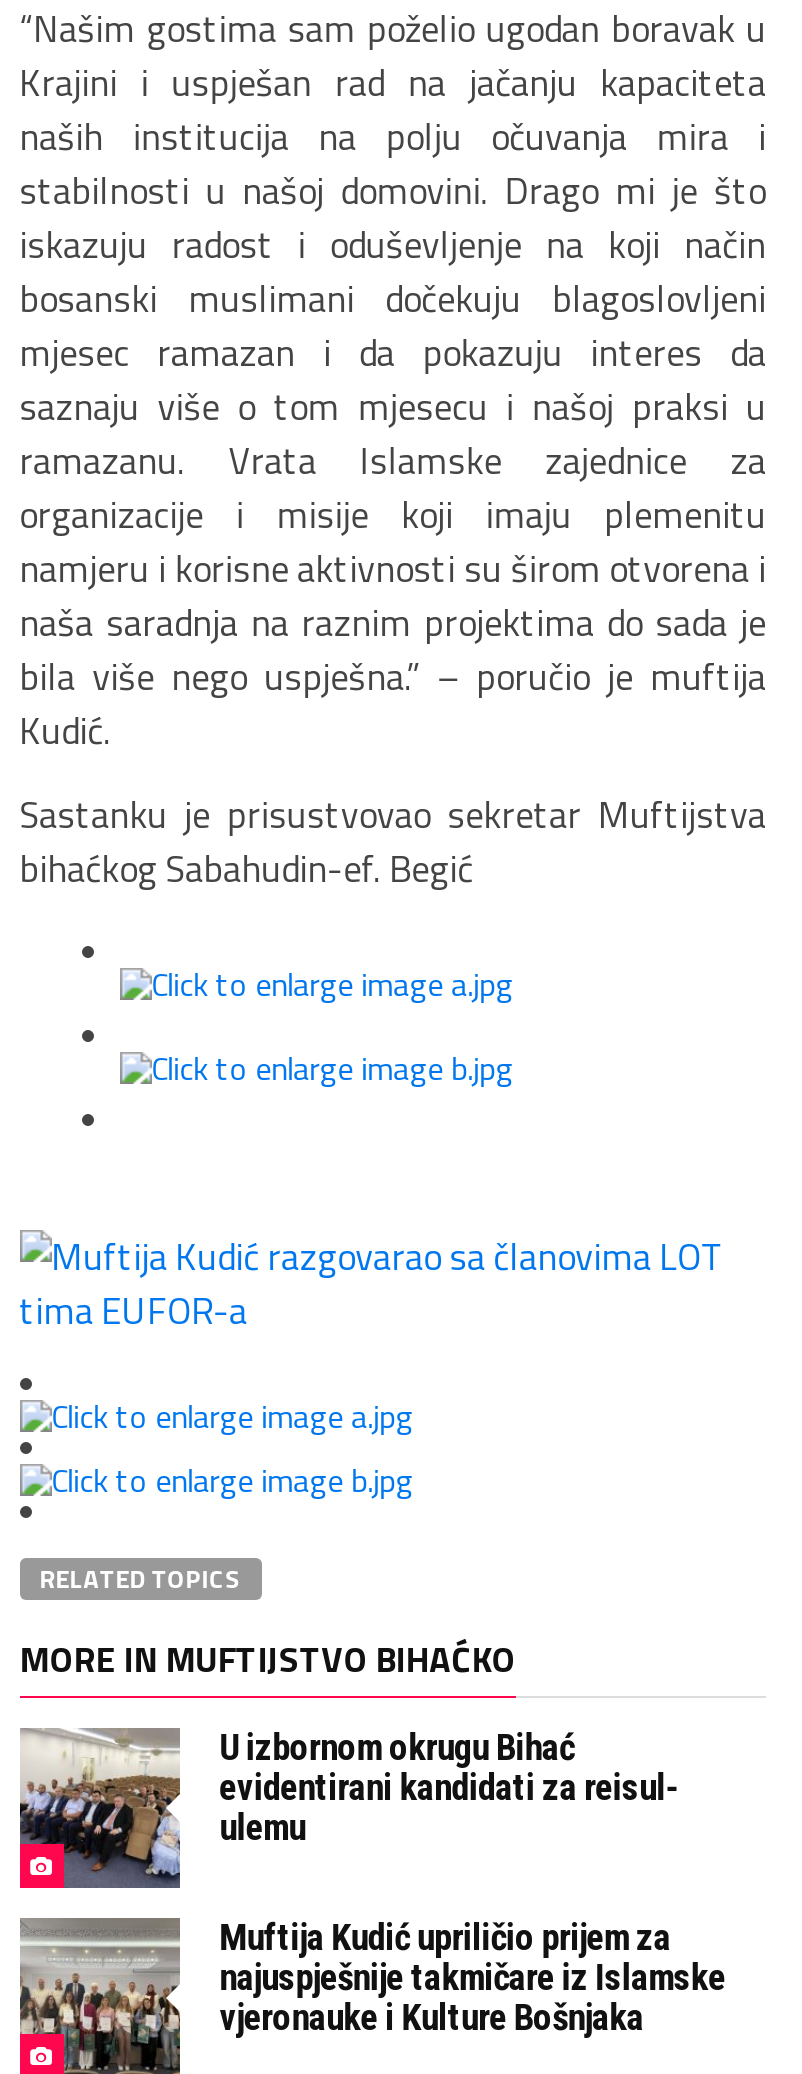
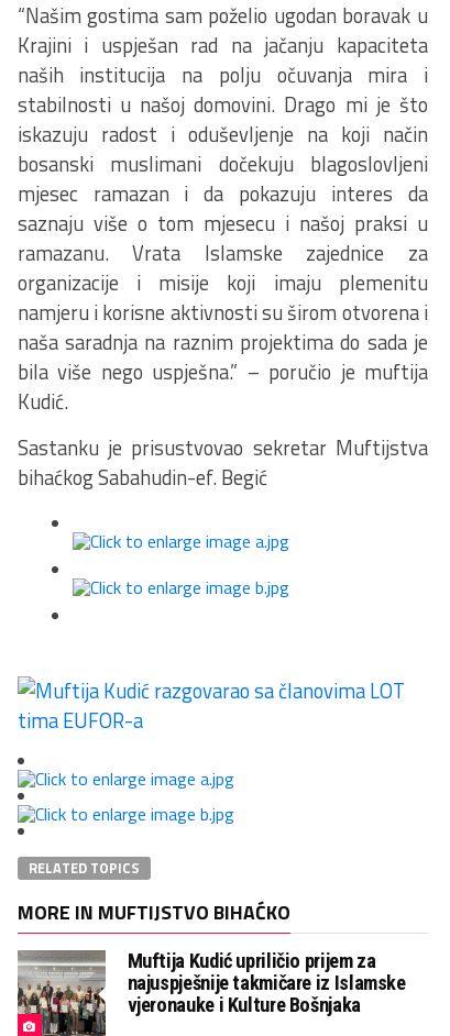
[20,1726,677,1890] [image] | U izbornom okrugu Bihać | evidentirani kandidati za reisul- | ulemu -> none

